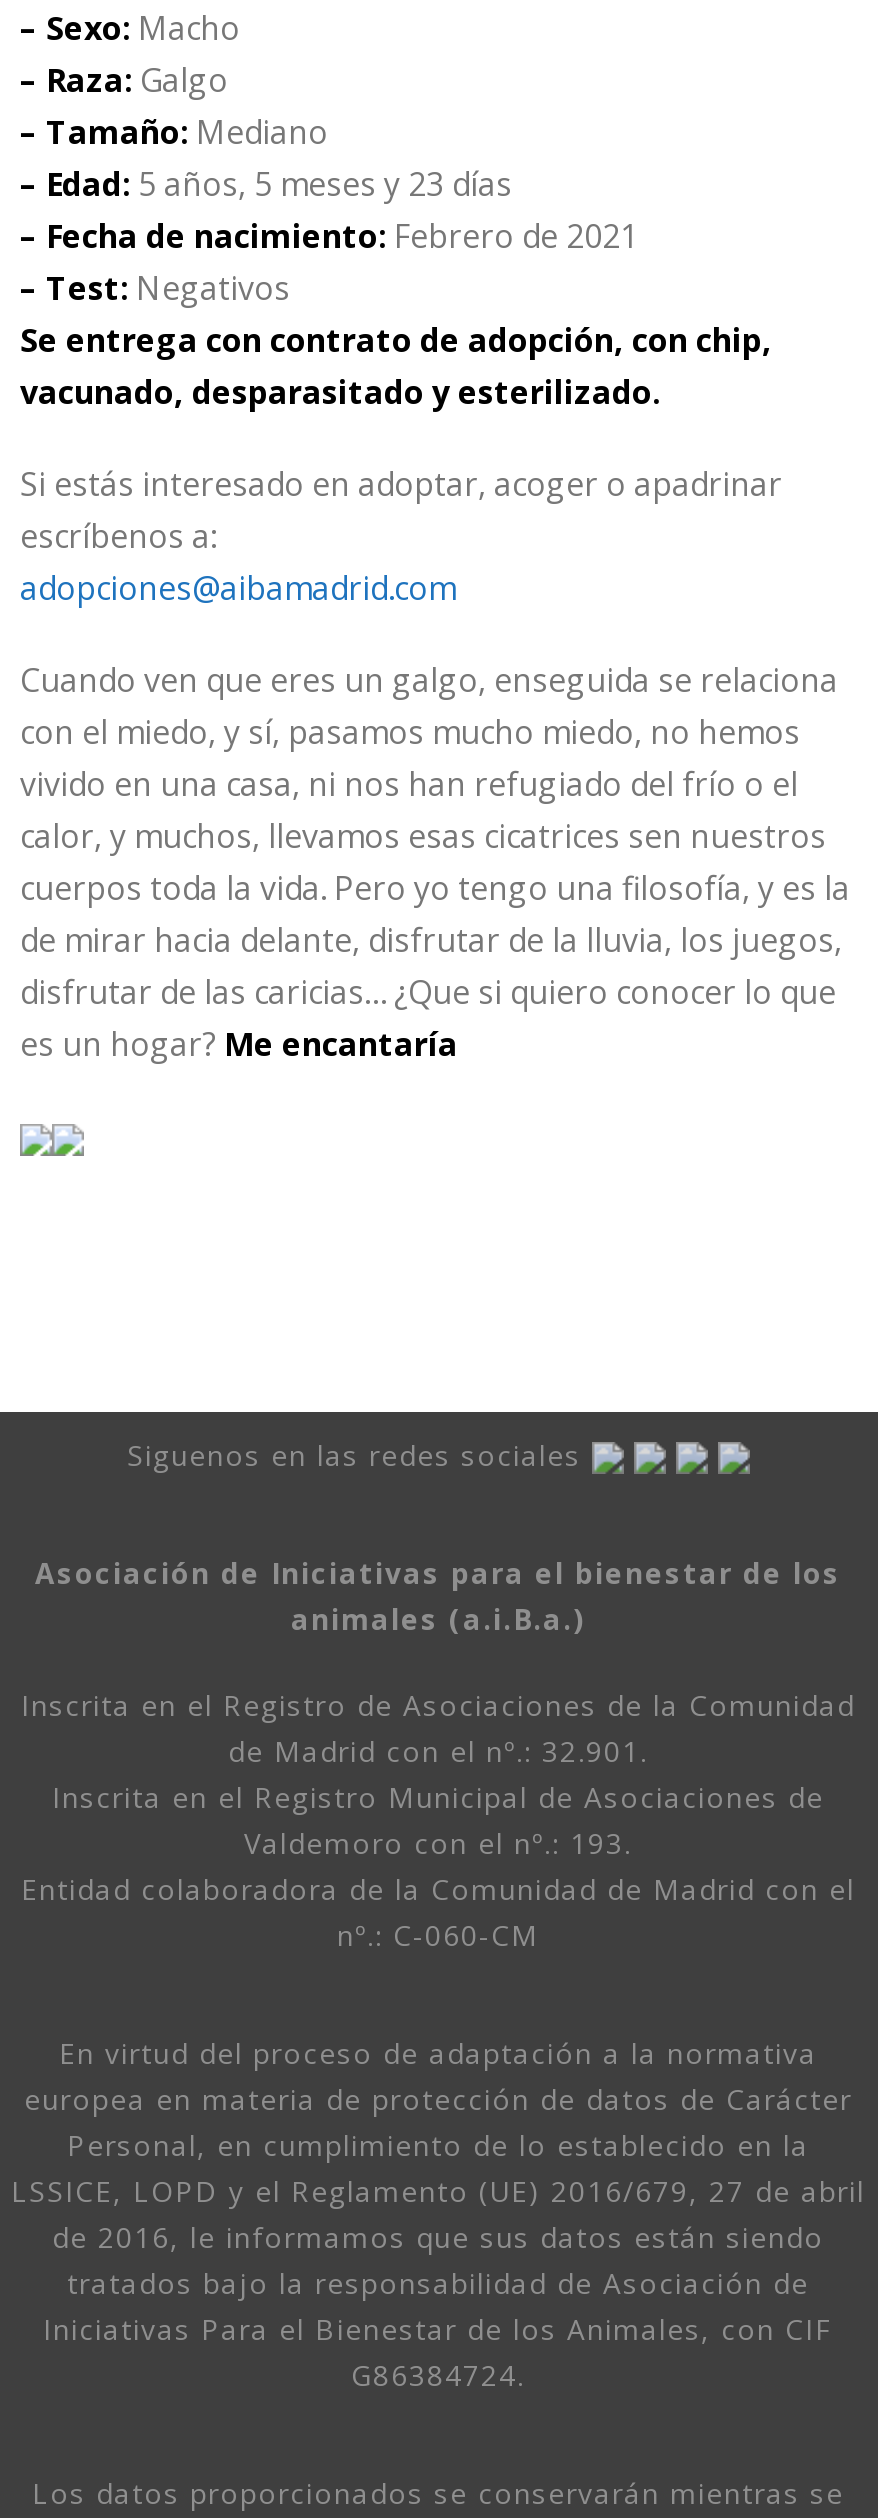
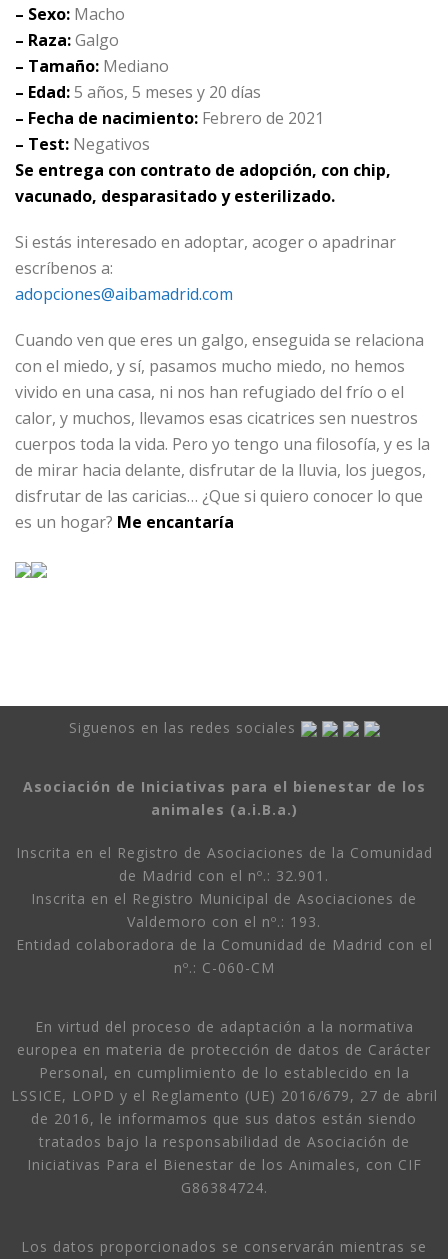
[20,162,512,206] – Edad: 5 años, 5 meses y 23 días -> [15,81,261,103] – Edad: 5 años, 5 meses y 20 días

